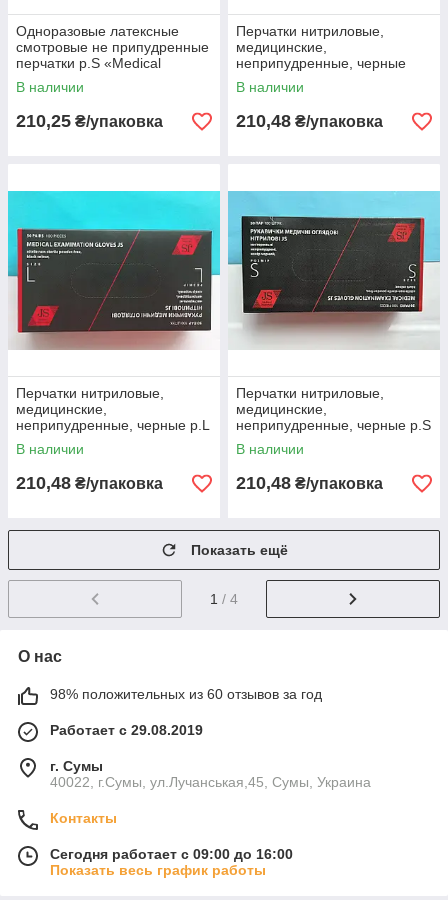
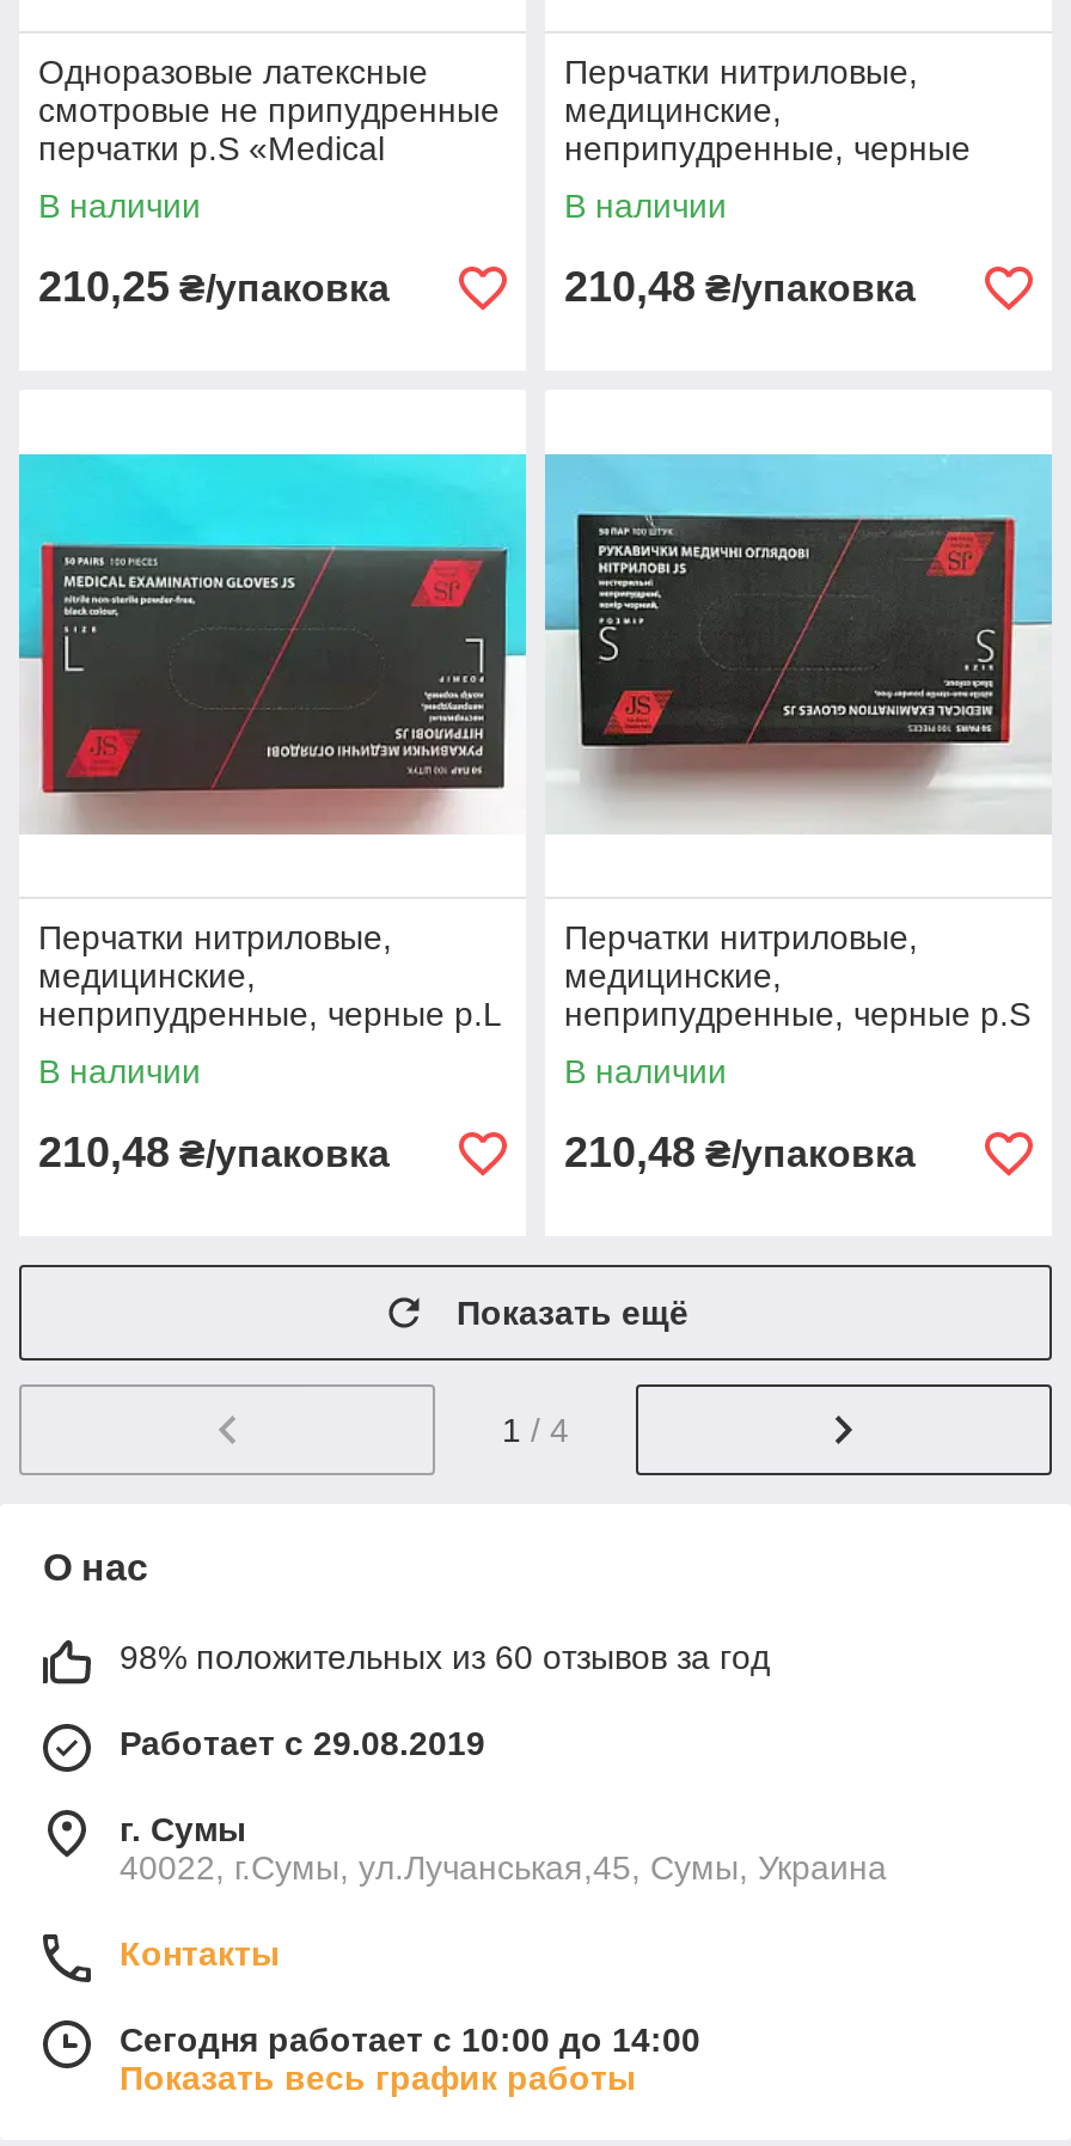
[50,846,293,862] Сегодня работает с 09:00 до 16:00 -> [120,2020,700,2059] Сегодня работает с 10:00 до 14:00

